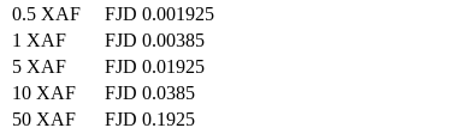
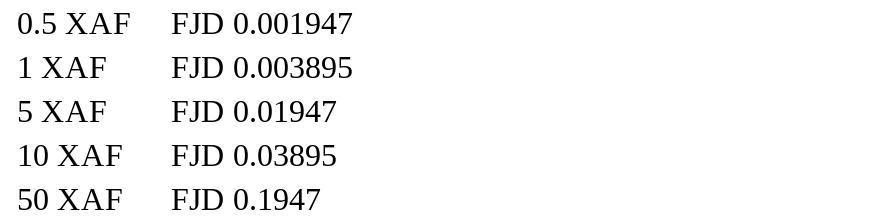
[12,4,214,24] 0.5 XAF FJD 0.001925 -> [17,6,353,40] 0.5 XAF FJD 0.001947
[12,30,205,50] 1 XAF FJD 0.00385 -> [17,50,353,84] 1 XAF FJD 0.003895
[12,56,205,77] 5 XAF FJD 0.01925 -> [17,94,337,128] 5 XAF FJD 0.01947
[12,83,195,103] 10 XAF FJD 0.0385 -> [17,138,337,172] 10 XAF FJD 0.03895
[12,109,195,129] 50 XAF FJD 0.1925 -> [17,182,321,216] 50 XAF FJD 0.1947

